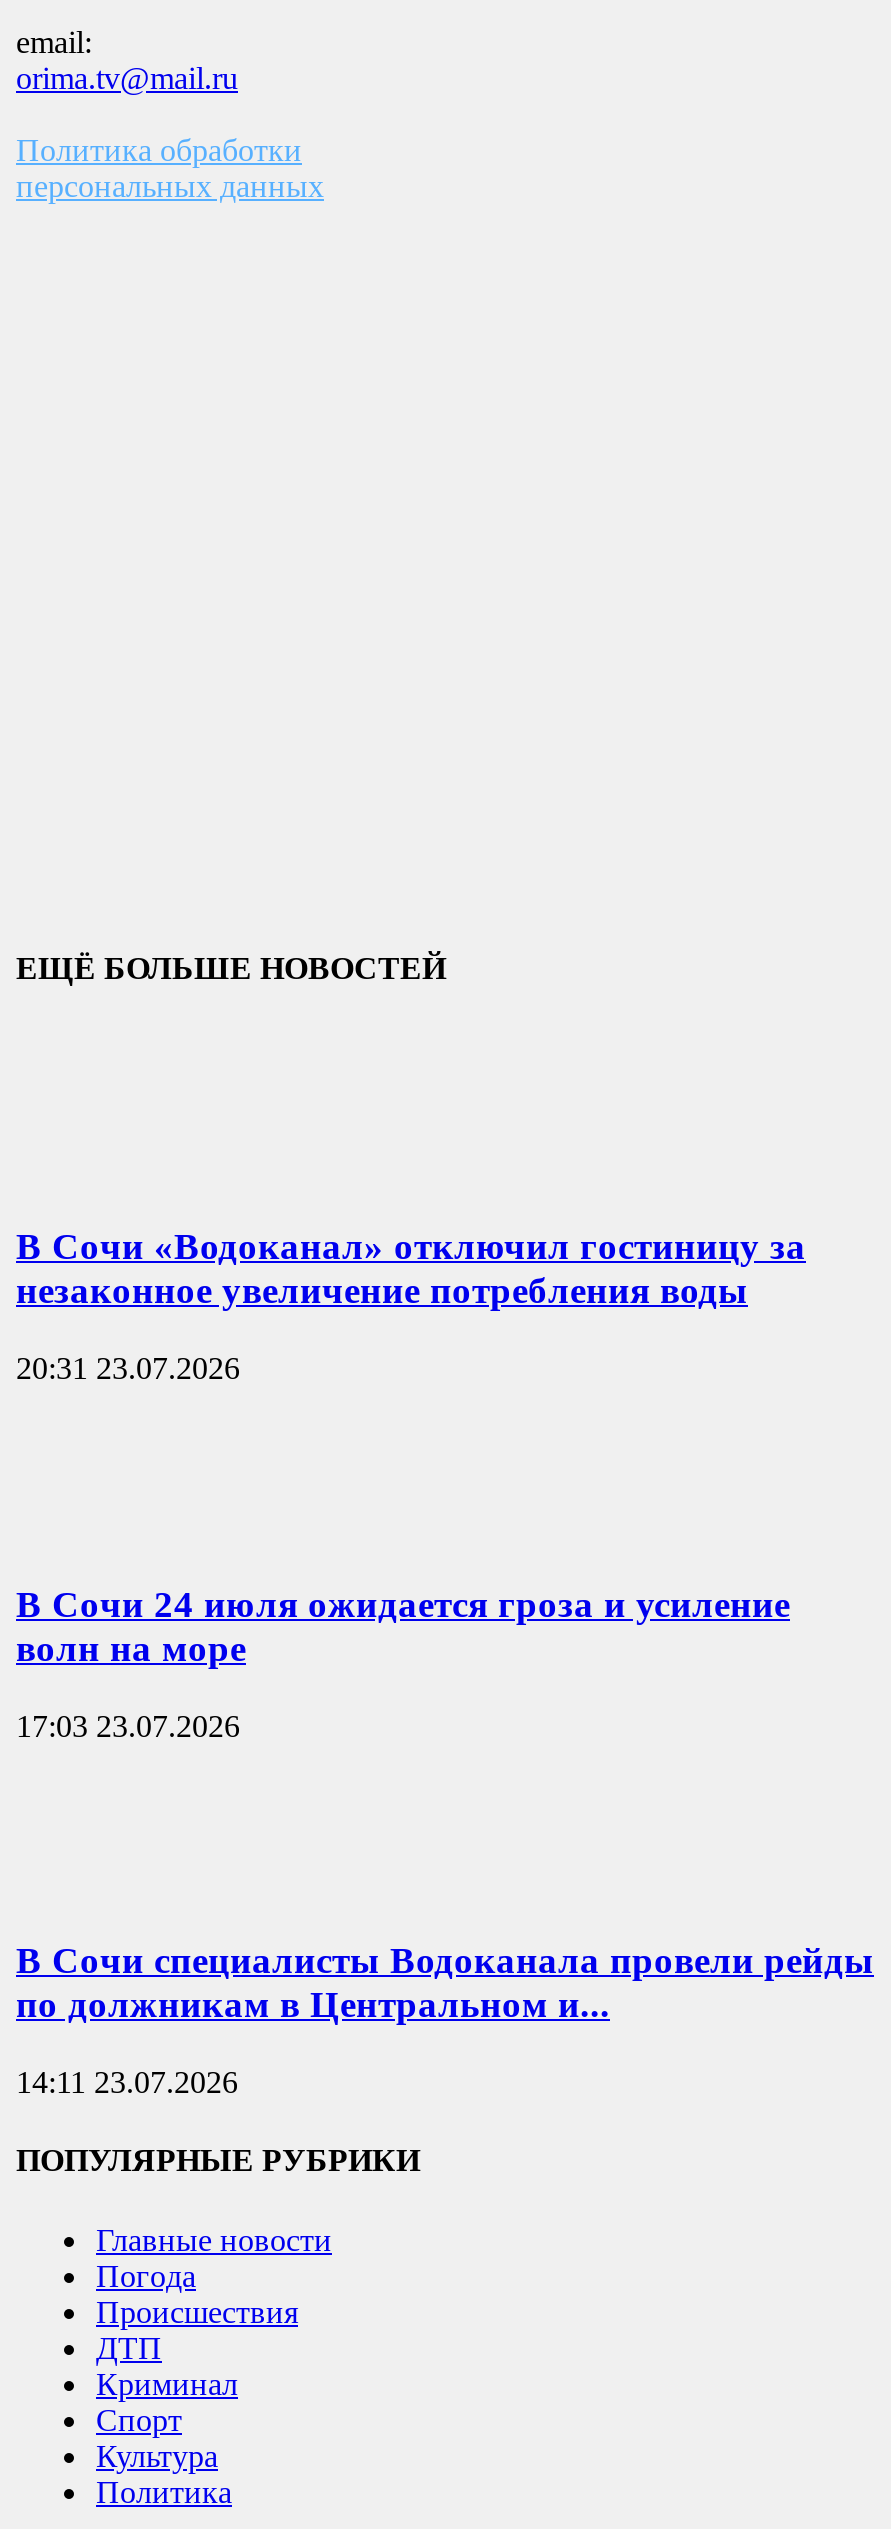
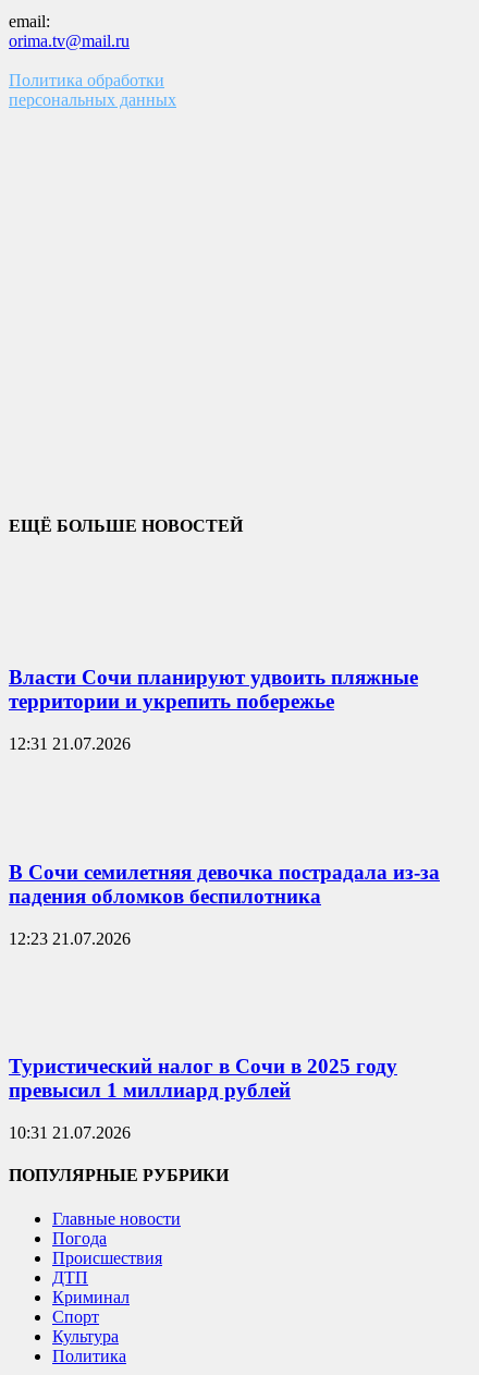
[16,1226,806,1312] В Сочи «Водоканал» отключил гостиницу за | незаконное увеличение потребления воды -> [9,666,418,713] Власти Сочи планируют удвоить пляжные | территории и укрепить побережье
[16,1351,240,1385] 20:31 23.07.2026 -> [9,735,131,753] 12:31 21.07.2026
[16,1583,790,1669] В Сочи 24 июля ожидается гроза и усиление | волн на море -> [9,861,440,907] В Сочи семилетняя девочка пострадала из-за | падения обломков беспилотника
[16,1708,240,1742] 17:03 23.07.2026 -> [9,929,131,947] 12:23 21.07.2026
[16,1940,874,2026] В Сочи специалисты Водоканала провели рейды | по должникам в Центральном и... -> [9,1055,397,1102] Туристический налог в Сочи в 2025 году | превысил 1 миллиард рублей
[16,2065,238,2099] 14:11 23.07.2026 -> [9,1123,131,1142] 10:31 21.07.2026

